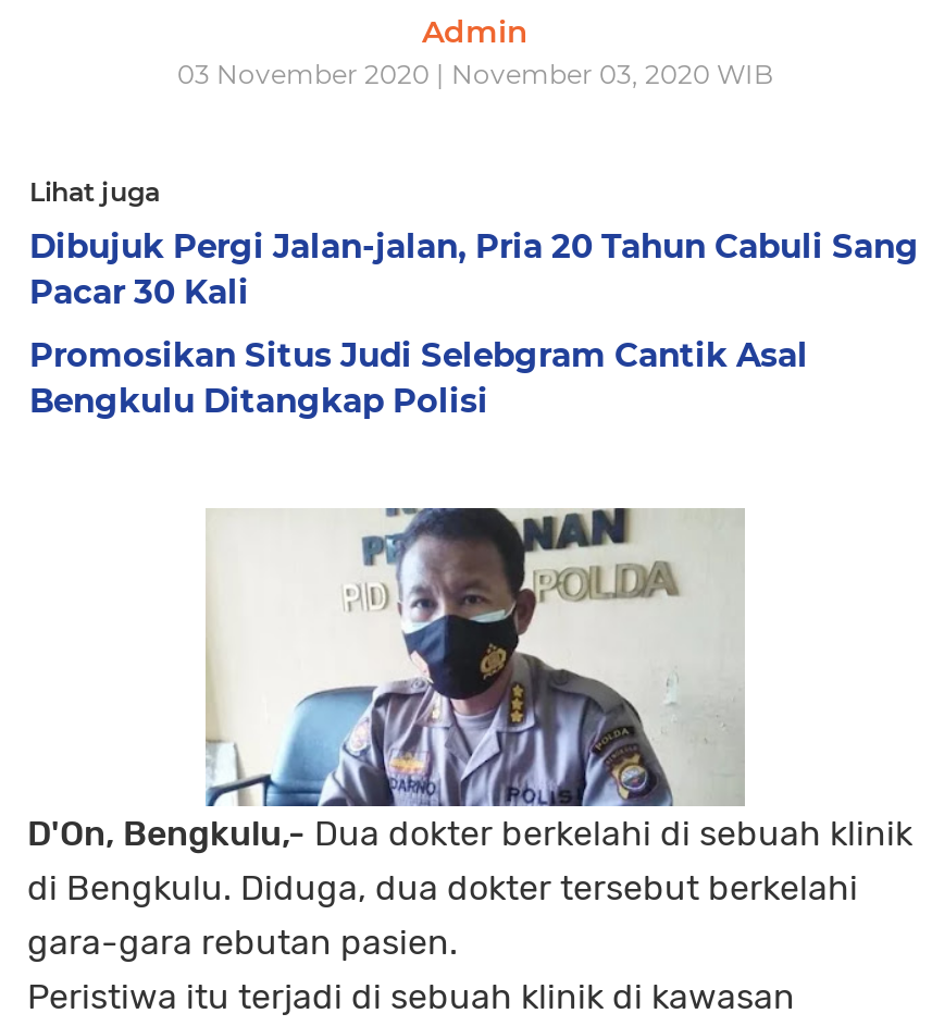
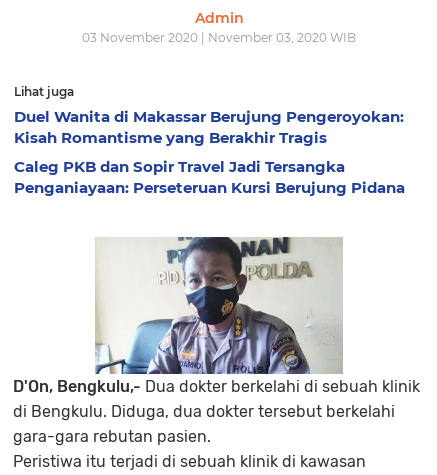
[29,225,919,312] Dibujuk Pergi Jalan-jalan, Pria 20 Tahun Cabuli Sang | Pacar 30 Kali -> [14,107,404,147] Duel Wanita di Makassar Berujung Pengeroyokan: | Kisah Romantisme yang Berakhir Tragis
[29,334,808,421] Promosikan Situs Judi Selebgram Cantik Asal | Bengkulu Ditangkap Polisi -> [14,157,405,197] Caleg PKB dan Sopir Travel Jadi Tersangka | Penganiayaan: Perseteruan Kursi Berujung Pidana

